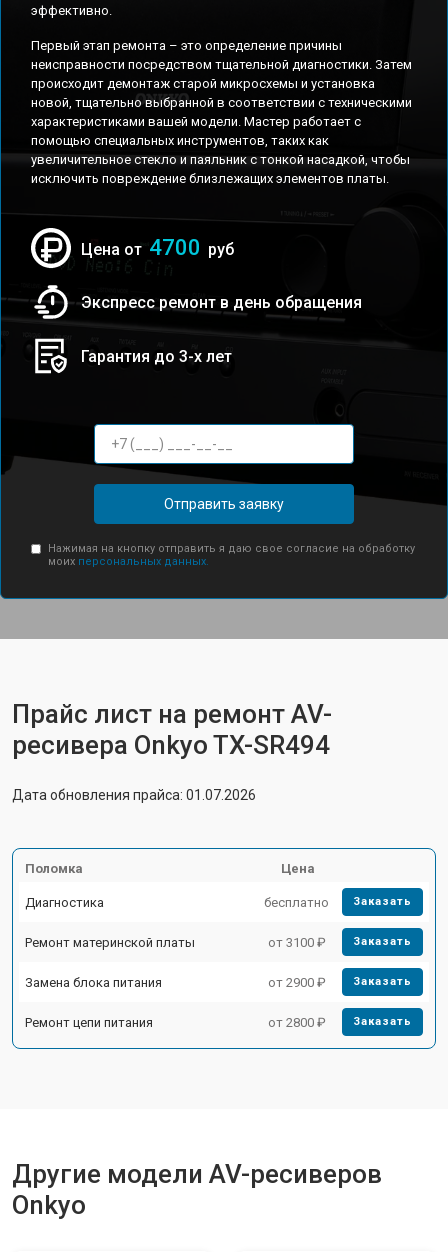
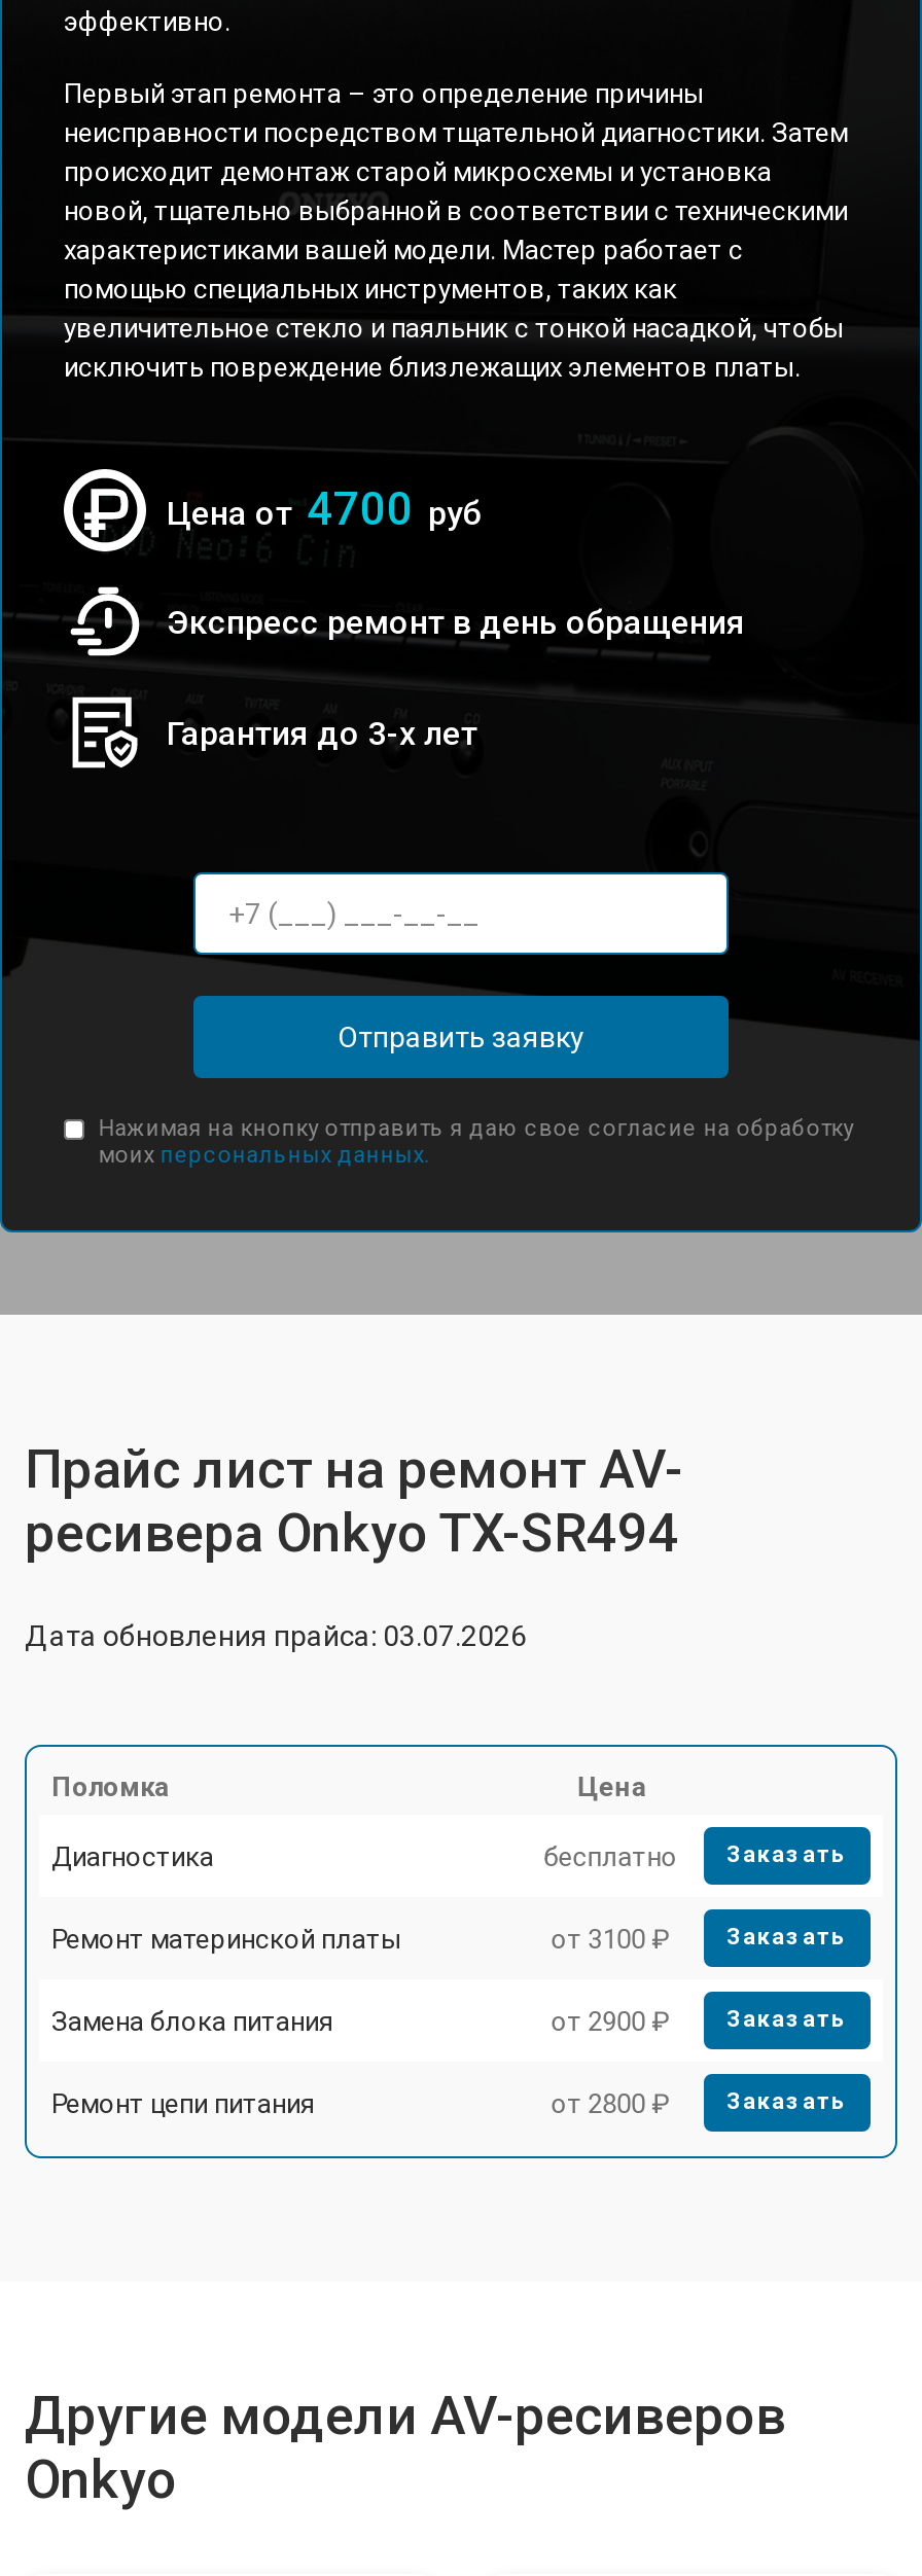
[12,787,256,803] Дата обновления прайса: 01.07.2026 -> [25,1619,527,1652] Дата обновления прайса: 03.07.2026

